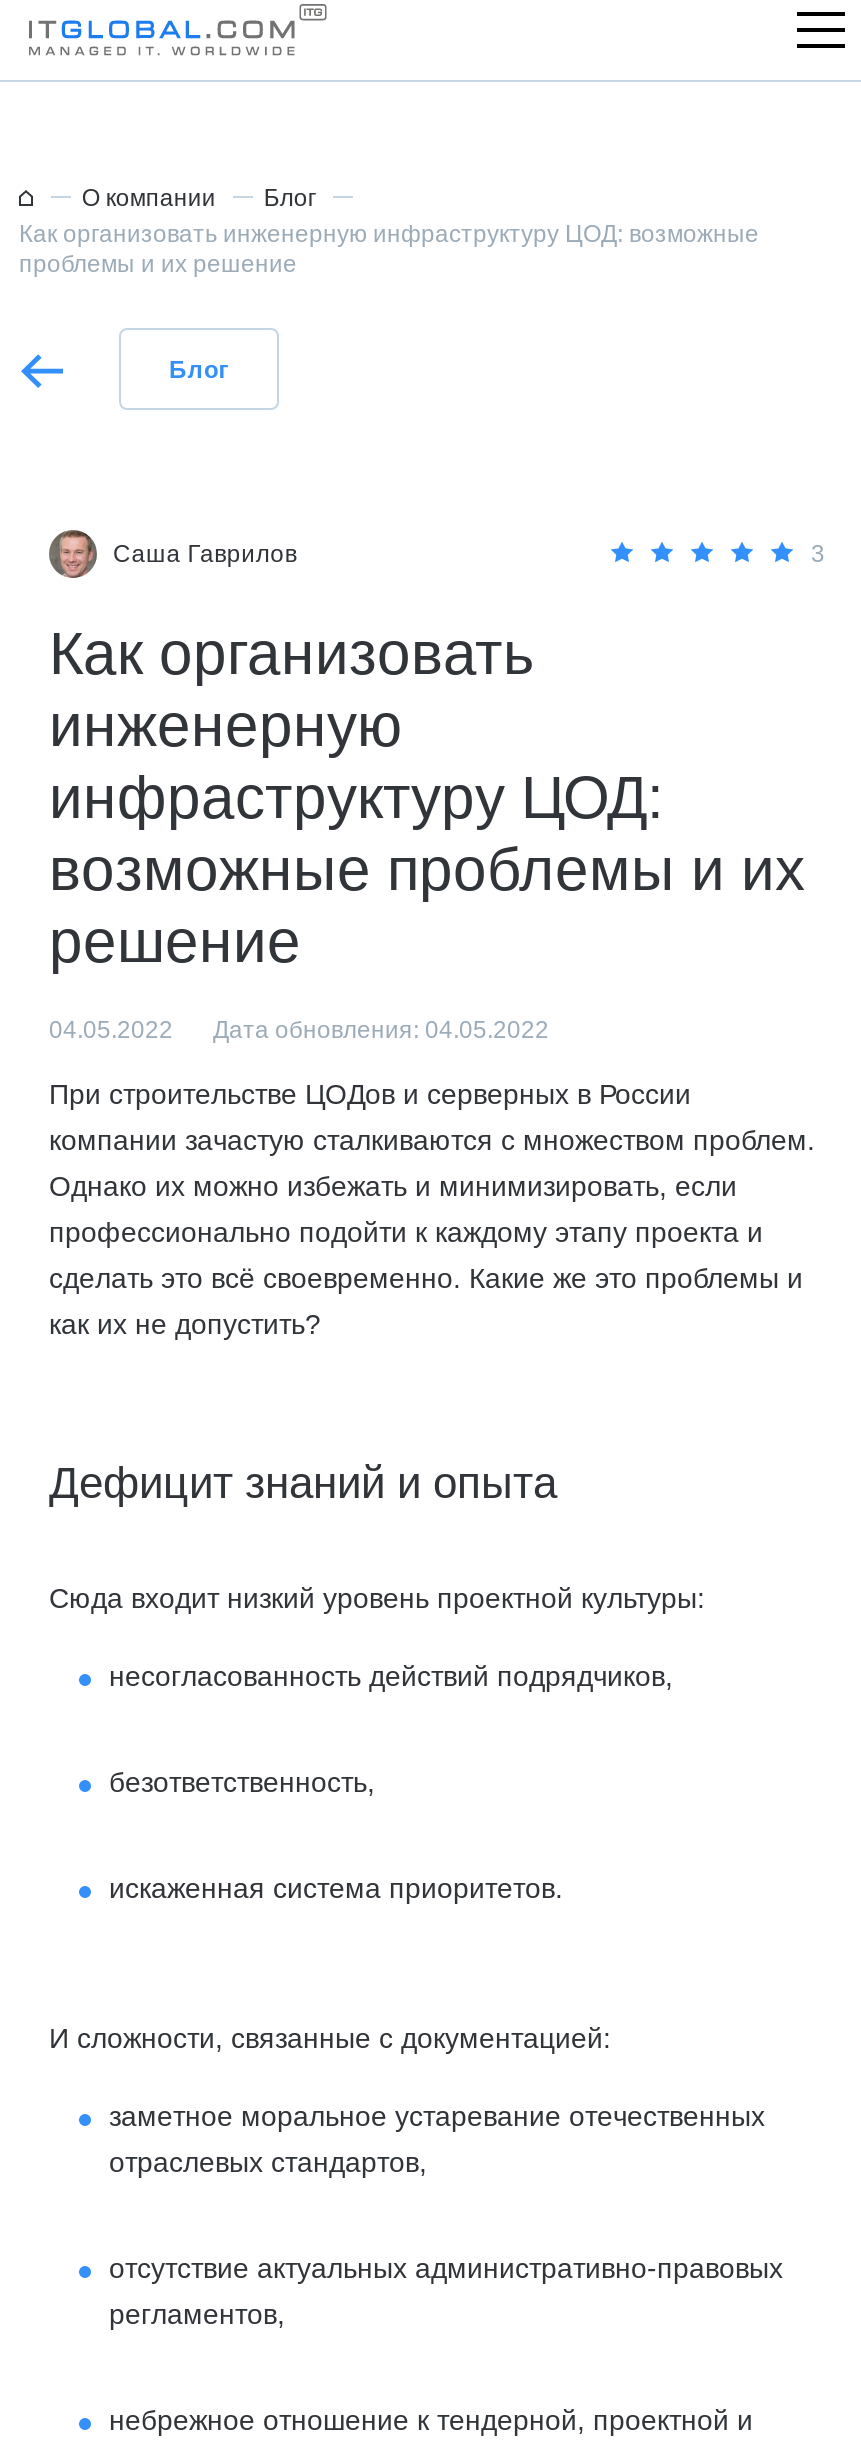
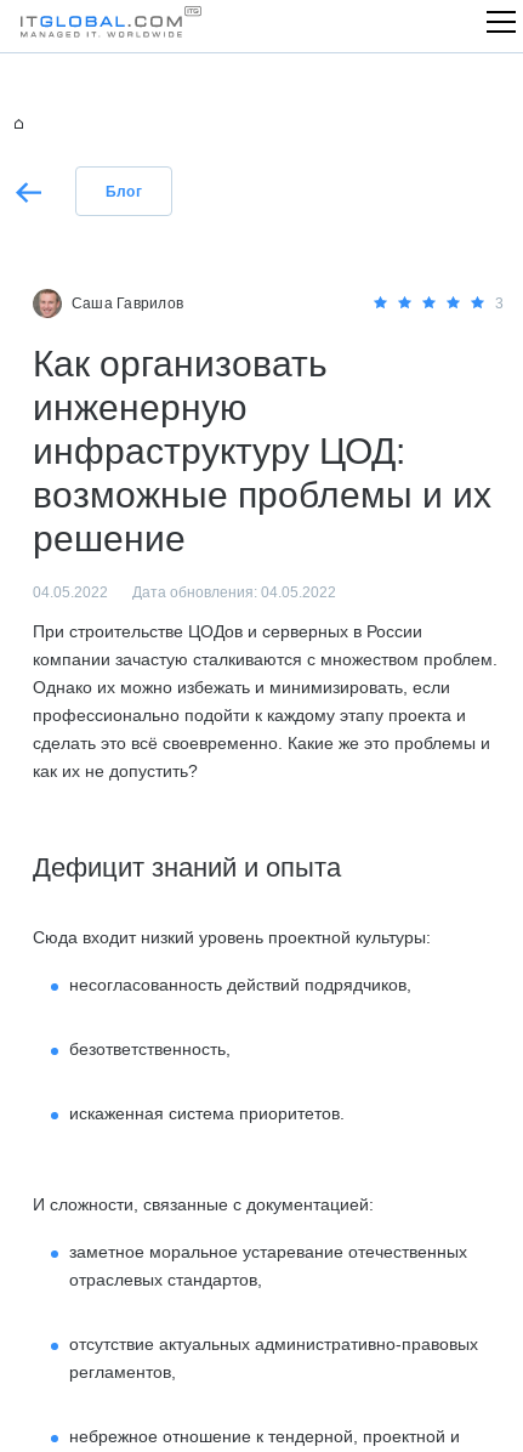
[19,184,759,278] О компании | Блог | Как организовать инженерную инфраструктуру ЦОД: возможные | проблемы и их решение -> none

